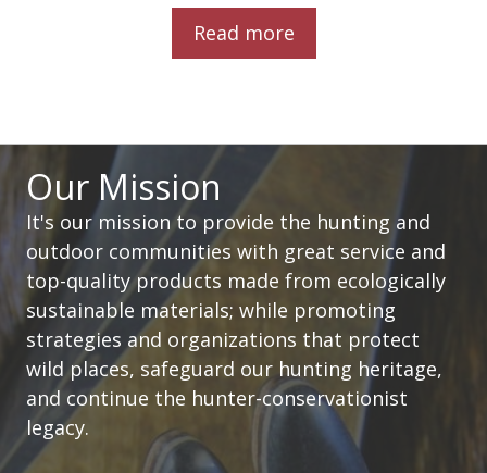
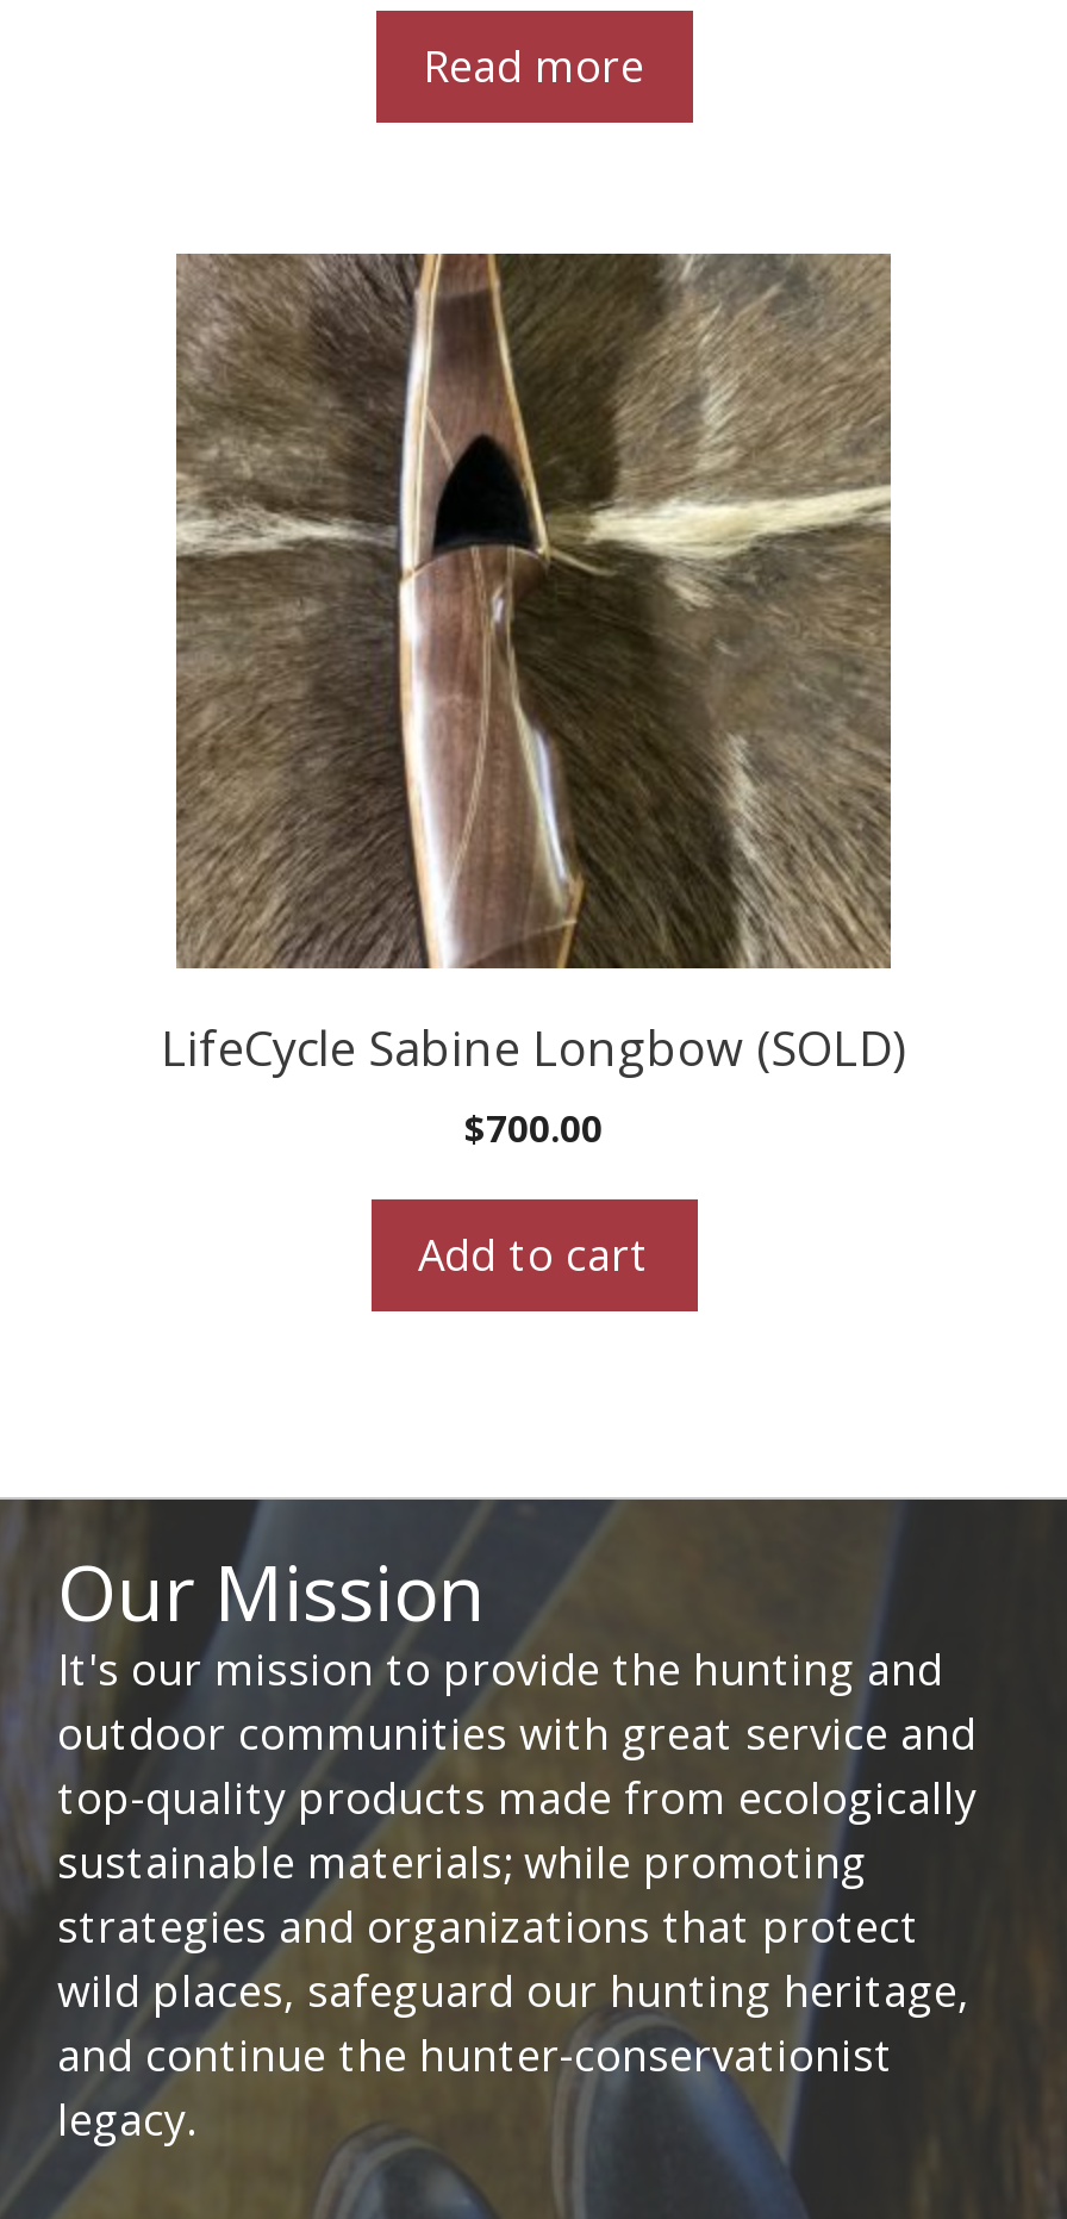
none -> [161,251,906,1283] [image] | LifeCycle Sabine Longbow (SOLD) | $700.00 | Add to cart

